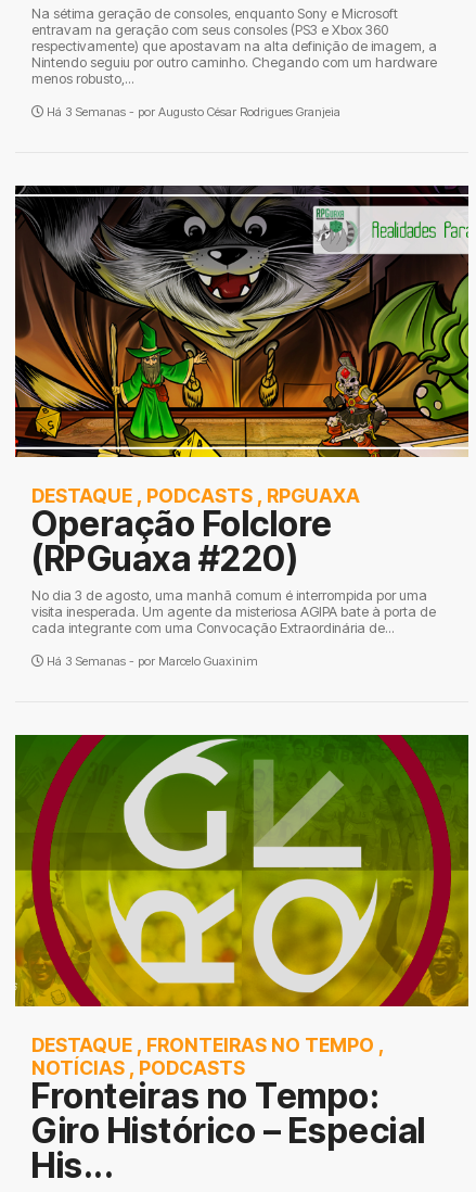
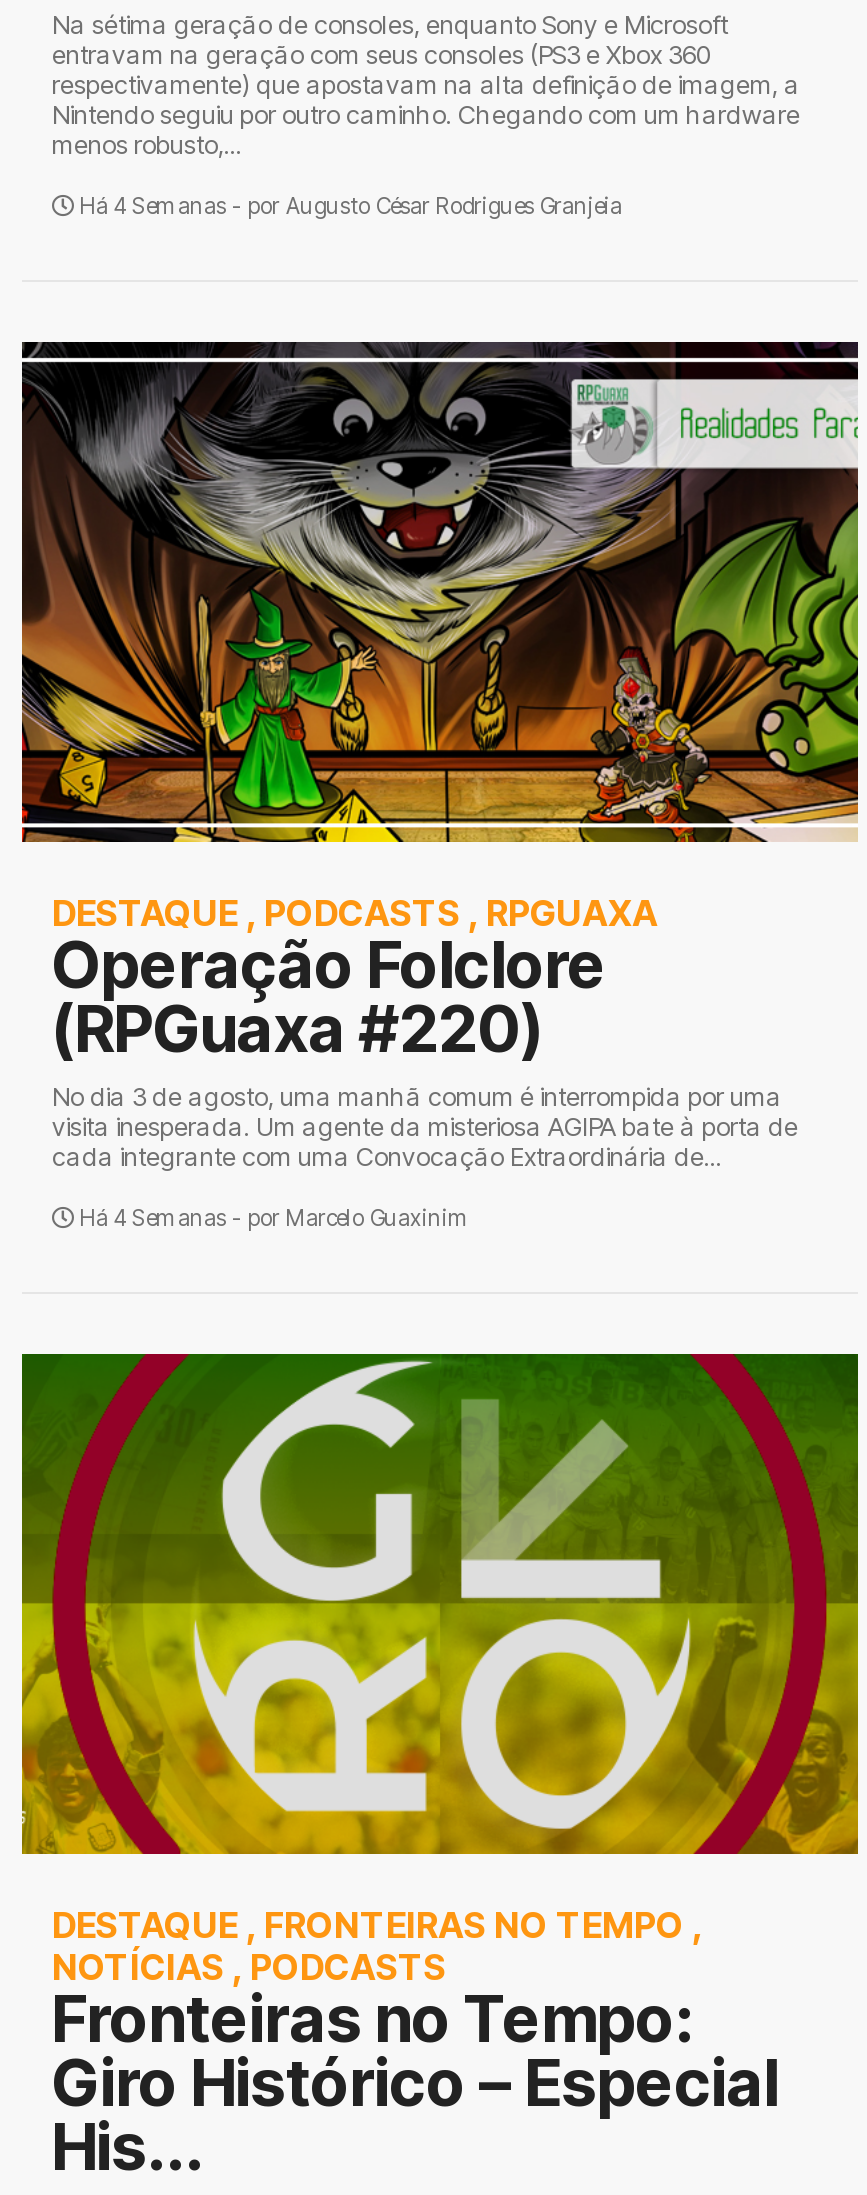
[43,104,340,119] Há 3 Semanas - por Augusto César Rodrigues Granjeia -> [74,192,622,220] Há 4 Semanas - por Augusto César Rodrigues Granjeia
[43,654,258,669] Há 3 Semanas - por Marcelo Guaxinim -> [74,1204,470,1232] Há 4 Semanas - por Marcelo Guaxinim

